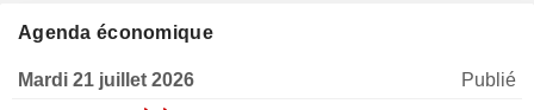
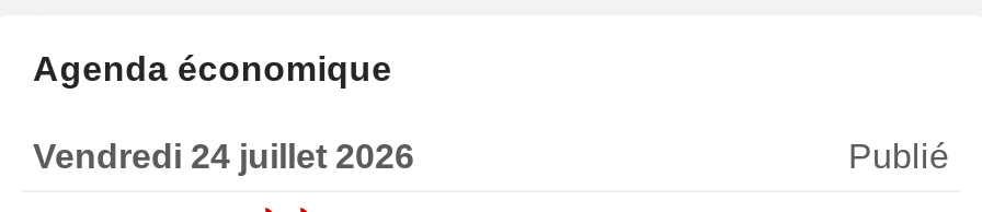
[18,70,194,90] Mardi 21 juillet 2026 -> [33,138,414,175] Vendredi 24 juillet 2026

